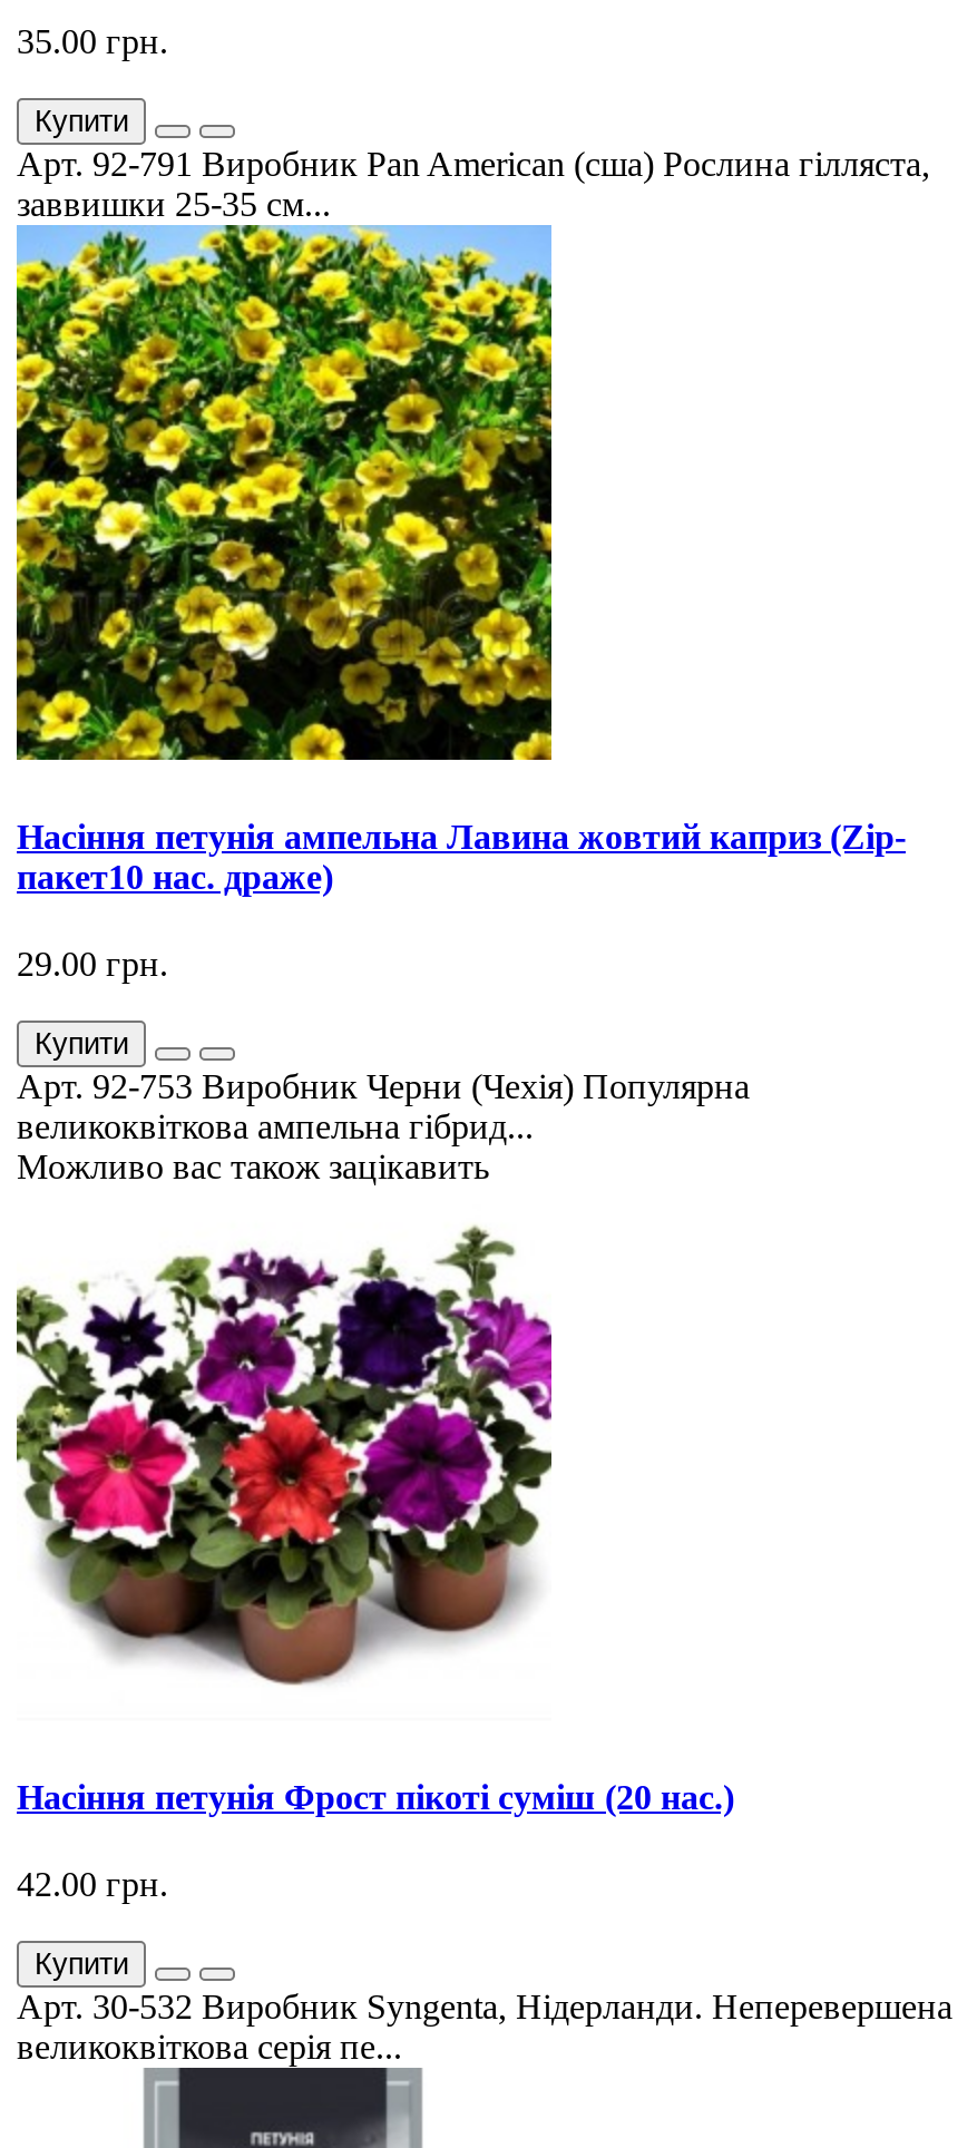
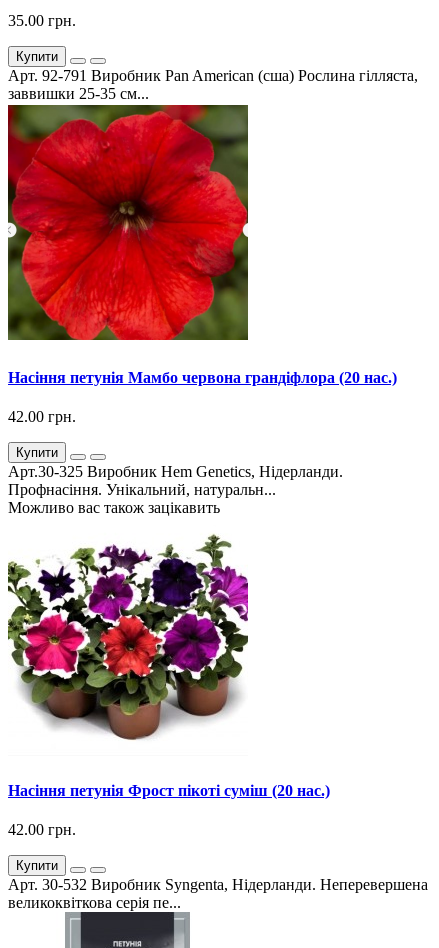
[14,225,906,895] [image] | Насіння петунія ампельна Лавина жовтий каприз (Zip- | пакет10 нас. драже) -> [7,104,397,386] [image] | Насіння петунія Мамбо червона грандіфлора (20 нас.)
[17,945,168,982] 29.00 грн. -> [8,408,76,425] 42.00 грн.
[17,1067,750,1145] Арт. 92-753 Виробник Черни (Чехія) Популярна | великоквіткова ампельна гібрид... -> [8,463,343,498] Арт.30-325 Виробник Hem Genetics, Нідерланди. | Профнасіння. Унікальний, натуральн...

